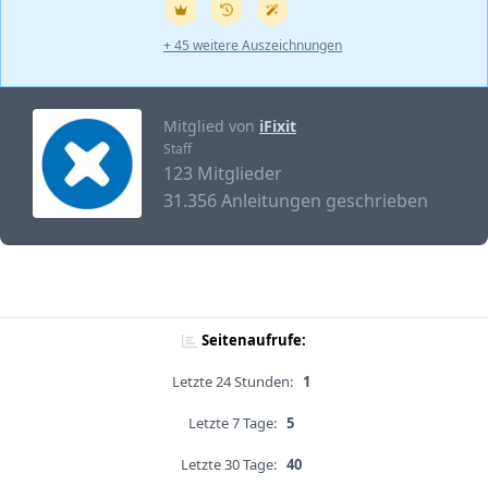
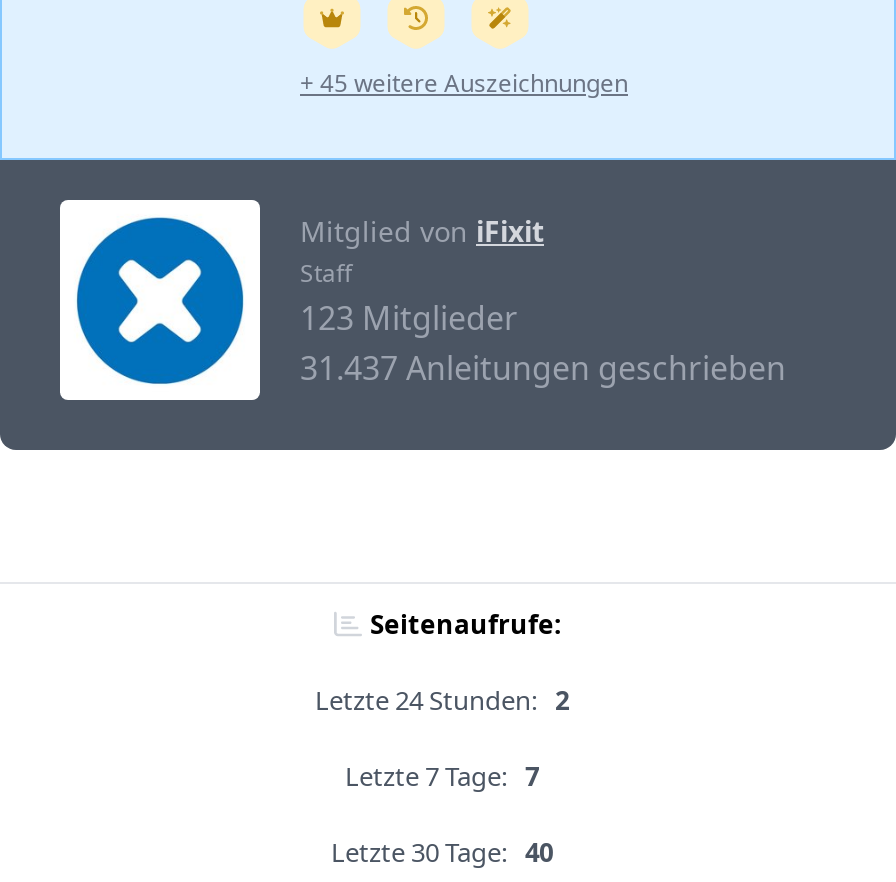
[163,189,428,213] 31.356 Anleitungen geschrieben -> [300,346,786,390] 31.437 Anleitungen geschrieben
[172,372,310,392] Letzte 24 Stunden: 1 -> [315,683,569,719] Letzte 24 Stunden: 2
[188,414,294,433] Letzte 7 Tage: 5 -> [345,759,539,795] Letzte 7 Tage: 7

